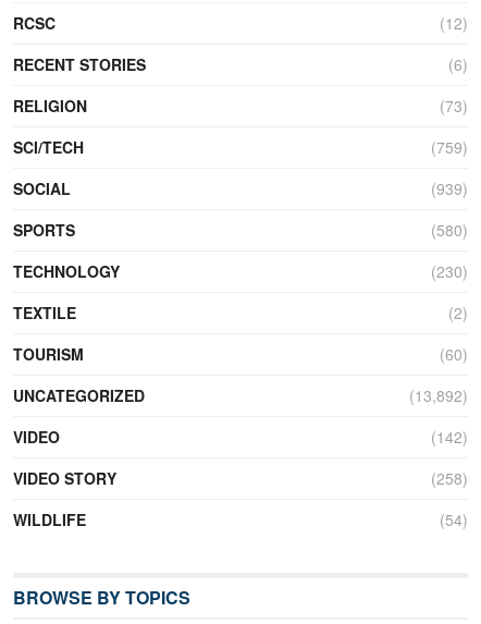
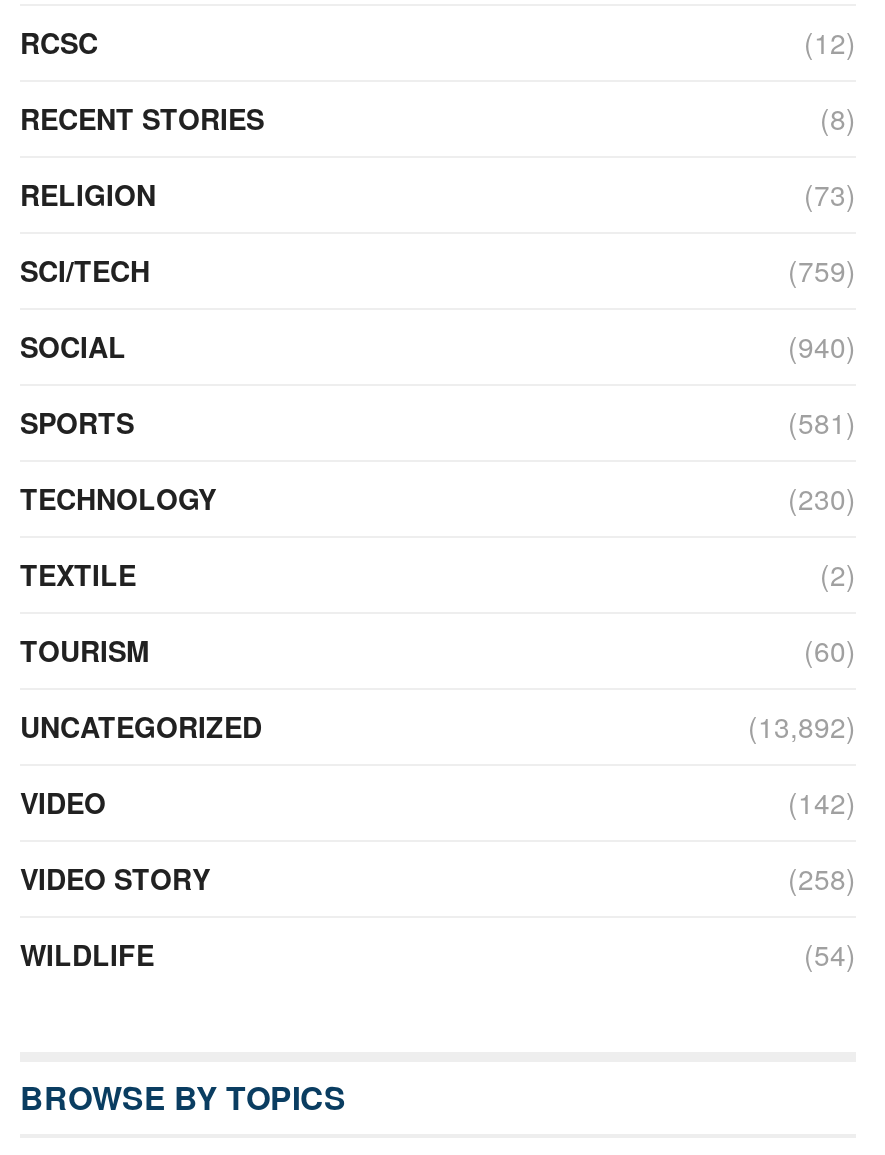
[448,54,468,75] (6) -> [820,98,856,138] (8)
[431,178,468,200] (939) -> [788,326,856,366] (940)
[431,219,468,241] (580) -> [788,402,856,442] (581)

